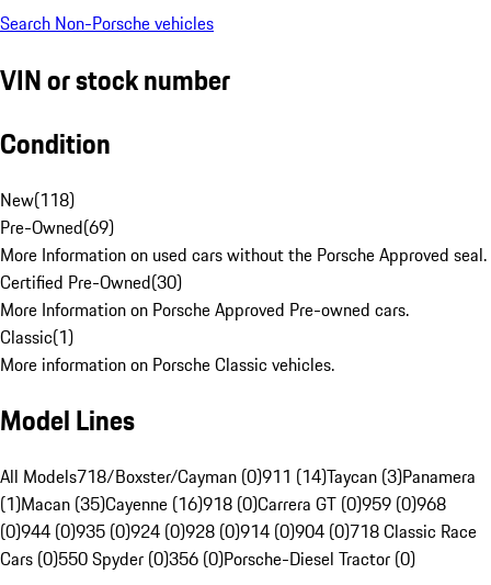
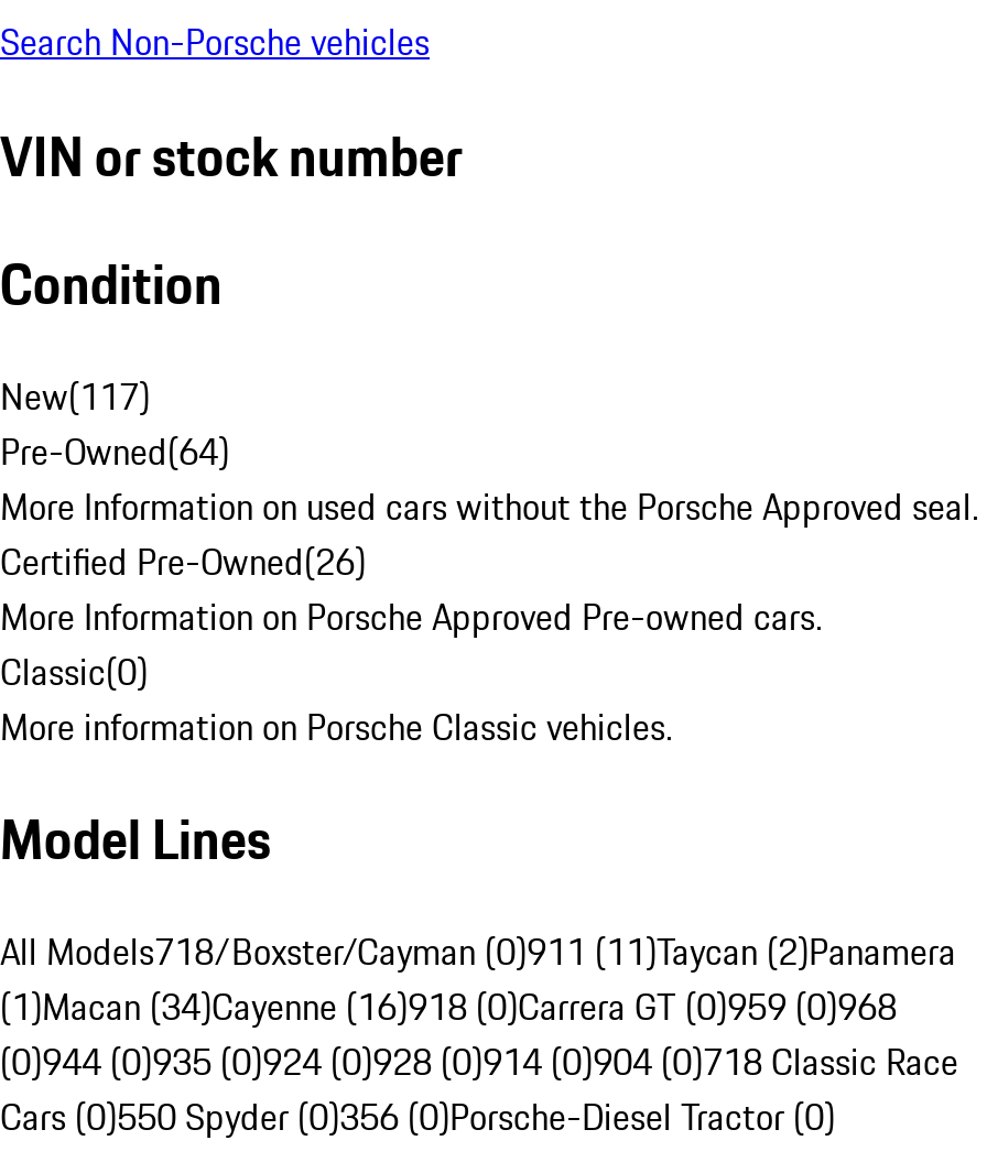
[0,186,75,212] New(118) -> [0,369,150,422] New(117)
[0,213,114,240] Pre-Owned(69) -> [0,424,229,477] Pre-Owned(64)
[0,268,182,295] Certified Pre-Owned(30) -> [0,534,366,587] Certified Pre-Owned(26)
[0,323,73,350] Classic(1) -> [0,644,148,697] Classic(0)
[0,464,476,490] All Models718/Boxster/Cayman (0)911 (14)Taycan (3)Panamera -> [0,926,956,979] All Models718/Boxster/Cayman (0)911 (11)Taycan (2)Panamera
[0,491,446,517] (1)Macan (35)Cayenne (16)918 (0)Carrera GT (0)959 (0)968 -> [0,981,897,1034] (1)Macan (34)Cayenne (16)918 (0)Carrera GT (0)959 (0)968

